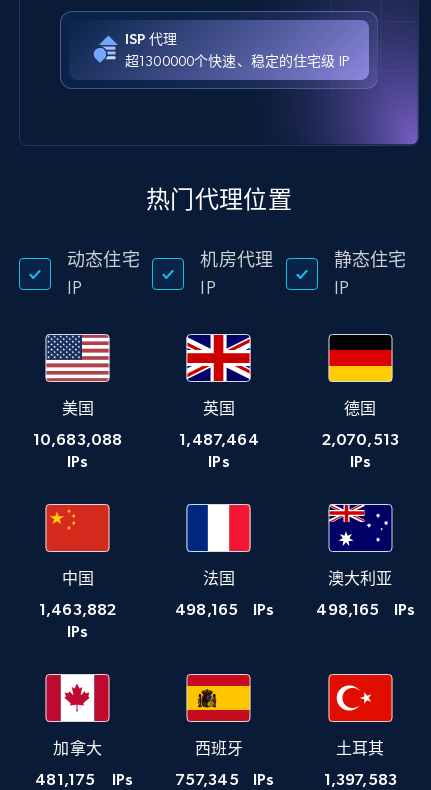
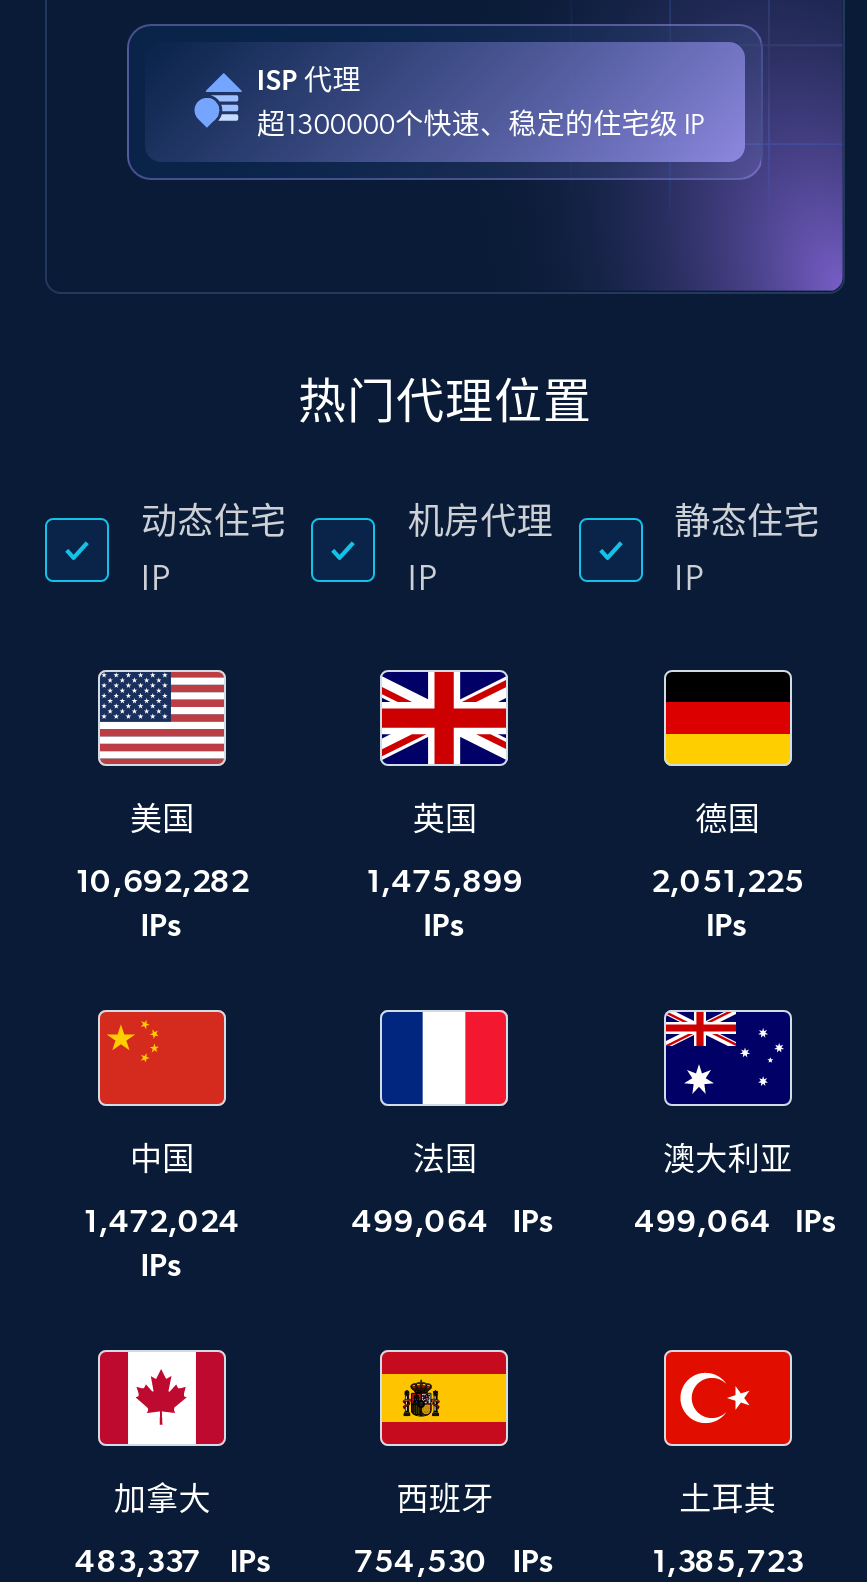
[33,430,122,448] 10,683,088 -> [76,862,249,898] 10,692,282
[179,430,259,448] 1,487,464 -> [367,862,523,898] 1,475,899
[322,430,399,448] 2,070,513 -> [651,862,804,898] 2,051,225
[39,600,116,618] 1,463,882 -> [84,1202,241,1238] 1,472,024
[175,600,274,618] 498,165 | IPs -> [351,1202,556,1238] 499,064 IPs
[316,600,416,618] 498,165 | IPs -> [634,1202,838,1238] 499,064 IPs
[35,770,133,788] 481,175 IPs -> [75,1542,273,1578] 483,337 IPs
[175,770,274,788] 757,345 | IPs -> [353,1542,556,1578] 754,530 IPs
[324,770,397,788] 1,397,583 -> [652,1542,803,1578] 1,385,723

